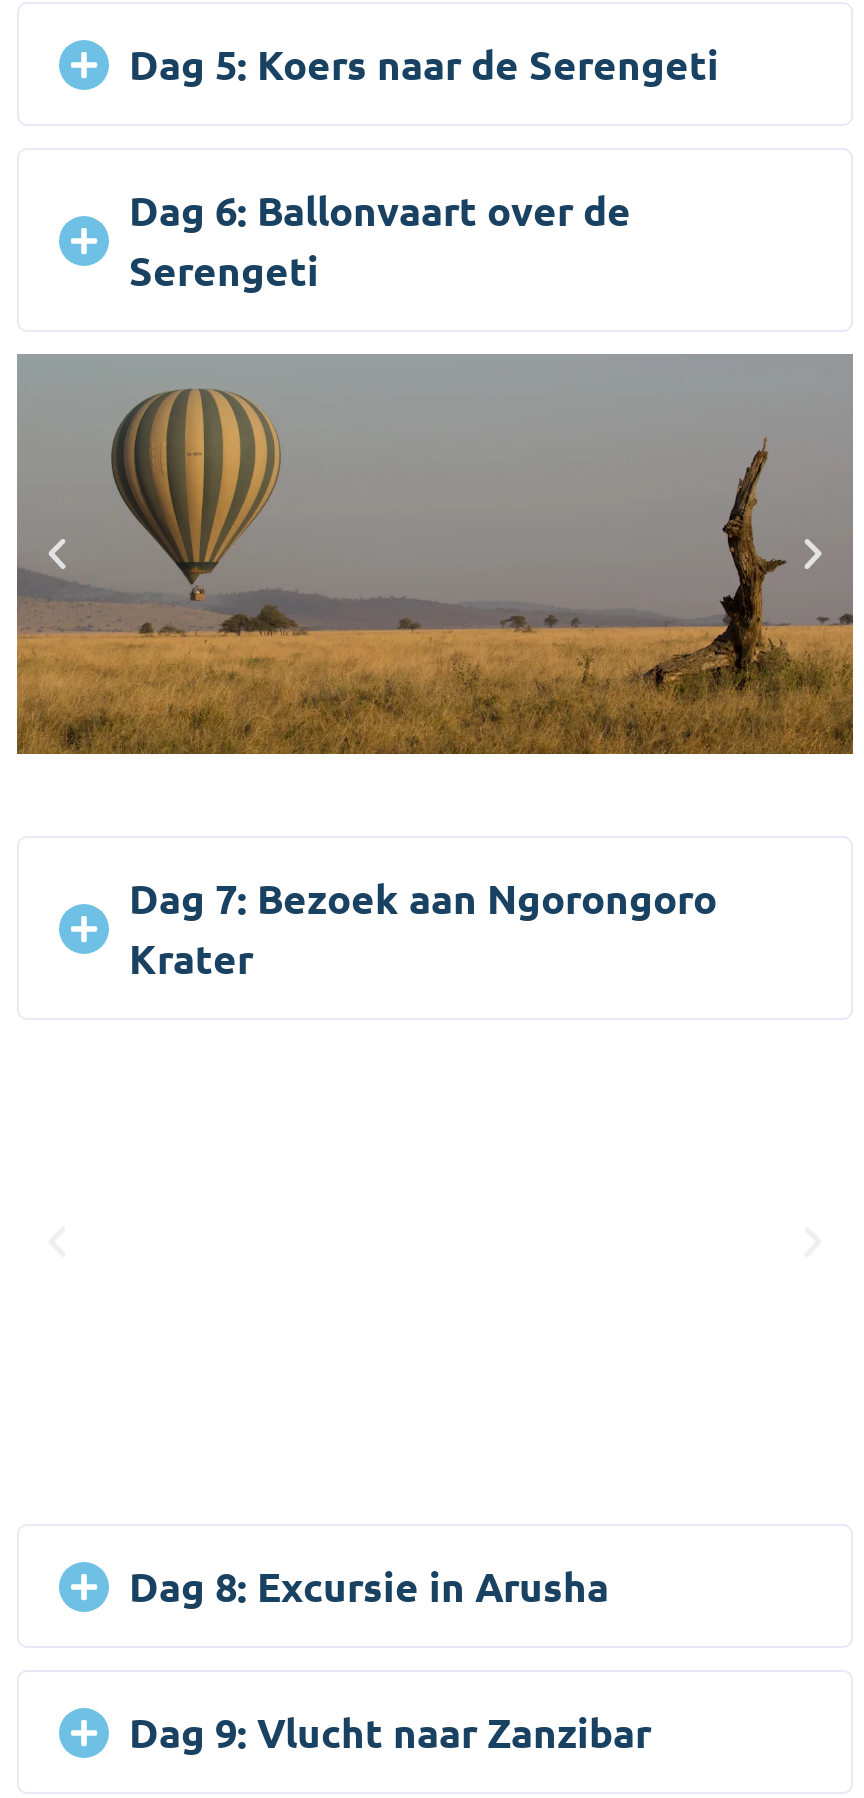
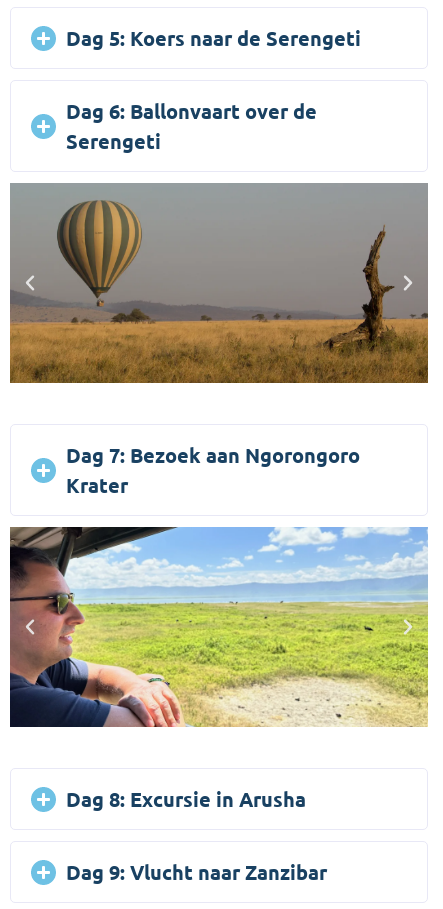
none -> [9,526,429,728] [image]

